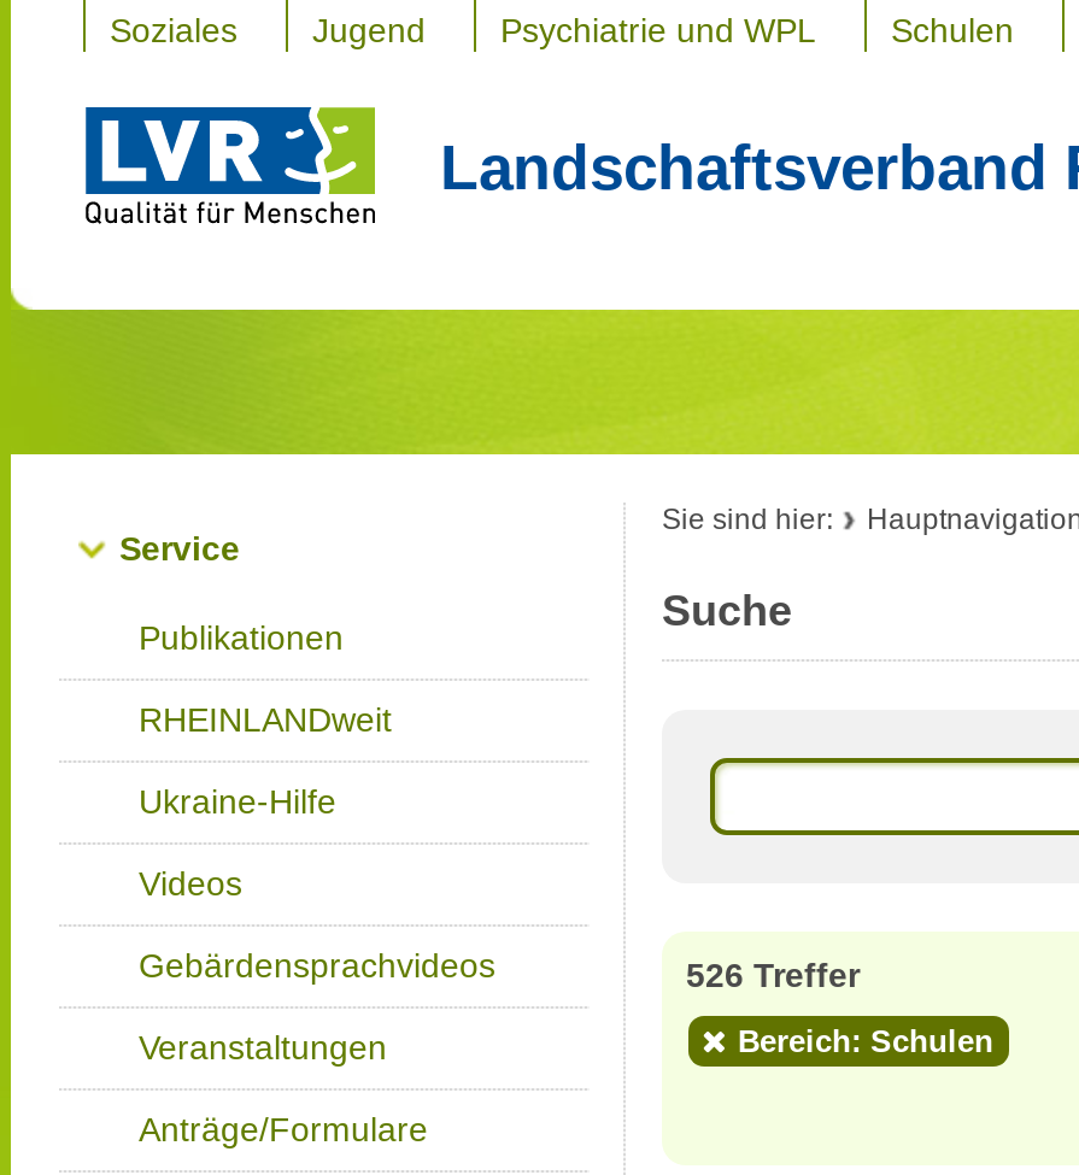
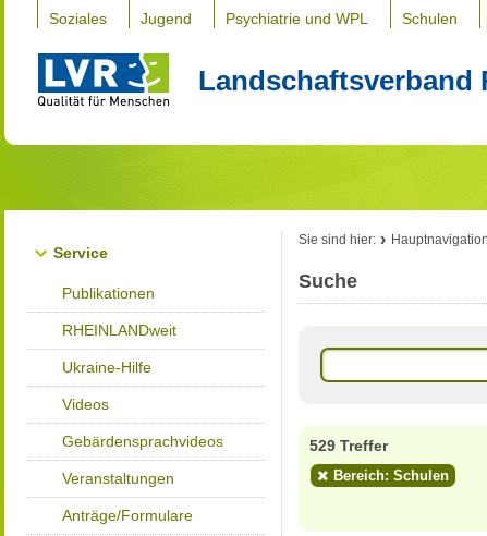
[686,956,860,994] 526 Treffer -> [309,437,388,454] 529 Treffer

